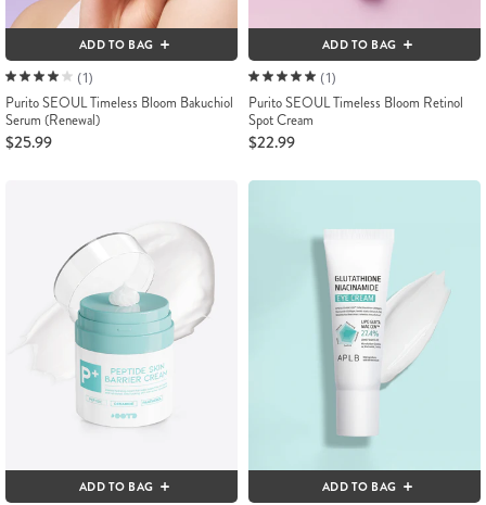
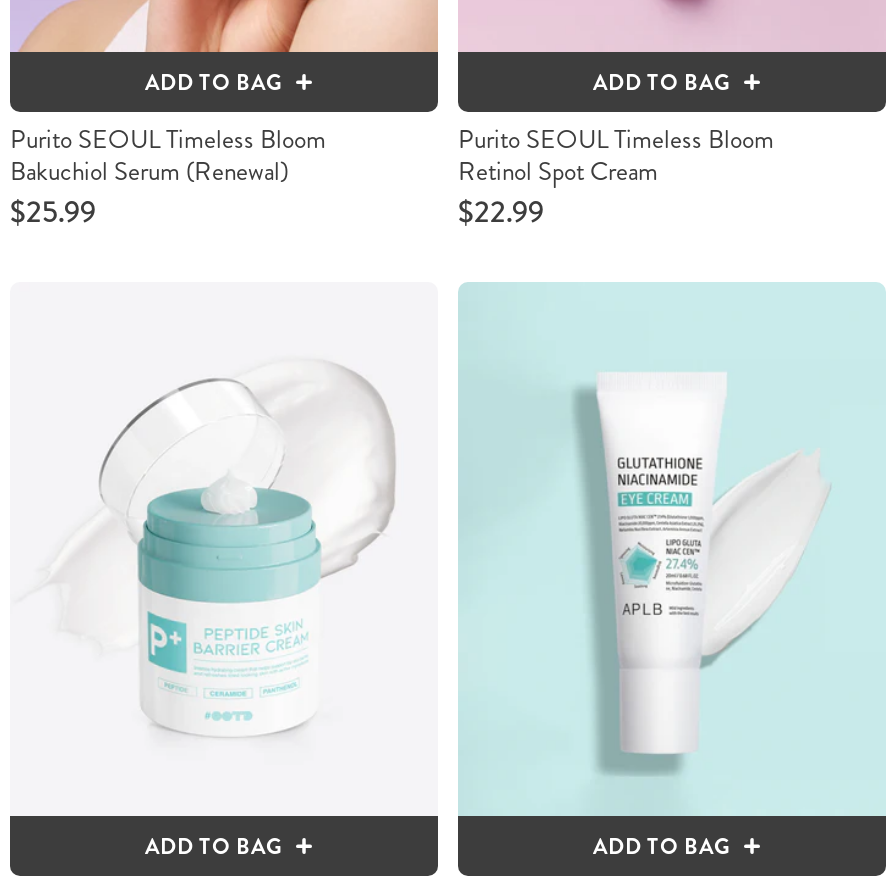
[5,67,233,130] (1) | Purito SEOUL Timeless Bloom Bakuchiol | Serum (Renewal) -> [10,119,326,189] Purito SEOUL Timeless Bloom | Bakuchiol Serum (Renewal)
[248,67,463,130] (1) | Purito SEOUL Timeless Bloom Retinol | Spot Cream -> [458,119,774,189] Purito SEOUL Timeless Bloom | Retinol Spot Cream

